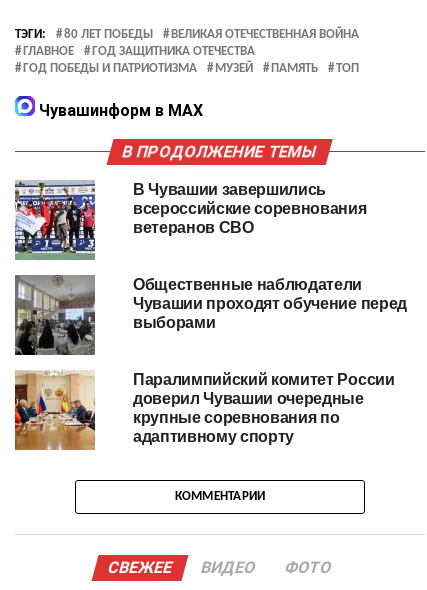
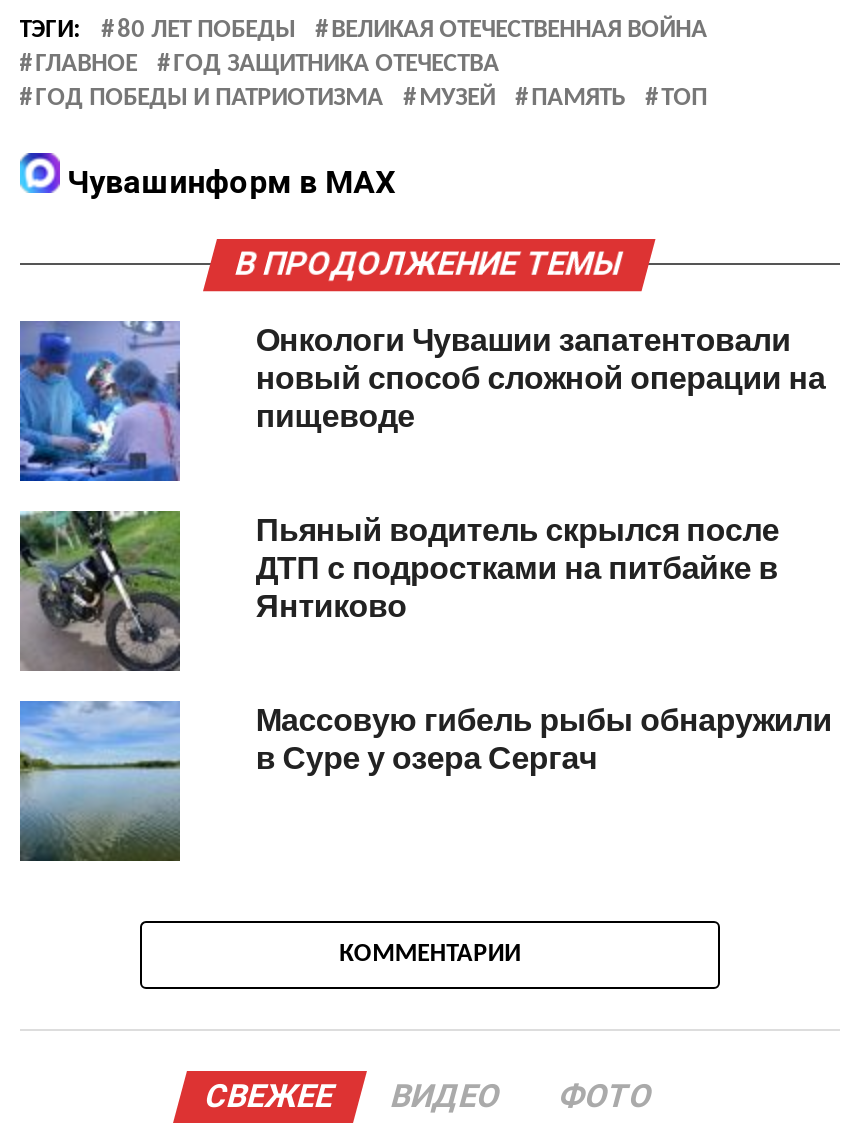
[14,181,366,261] [image] | В Чувашии завершились | всероссийские соревнования | ветеранов СВО -> [18,321,825,483] [image] | Онкологи Чувашии запатентовали | новый способ сложной операции на | пищеводе
[14,274,407,355] [image] | Общественные наблюдатели | Чувашии проходят обучение перед | выборами -> [18,509,779,673] [image] | Пьяный водитель скрылся после | ДТП с подростками на питбайке в | Янтиково
[14,370,395,451] [image] | Паралимпийский комитет России | доверил Чувашии очередные | крупные соревнования по | адаптивному спорту -> [18,699,832,863] [image] | Массовую гибель рыбы обнаружили | в Суре у озера Сергач

